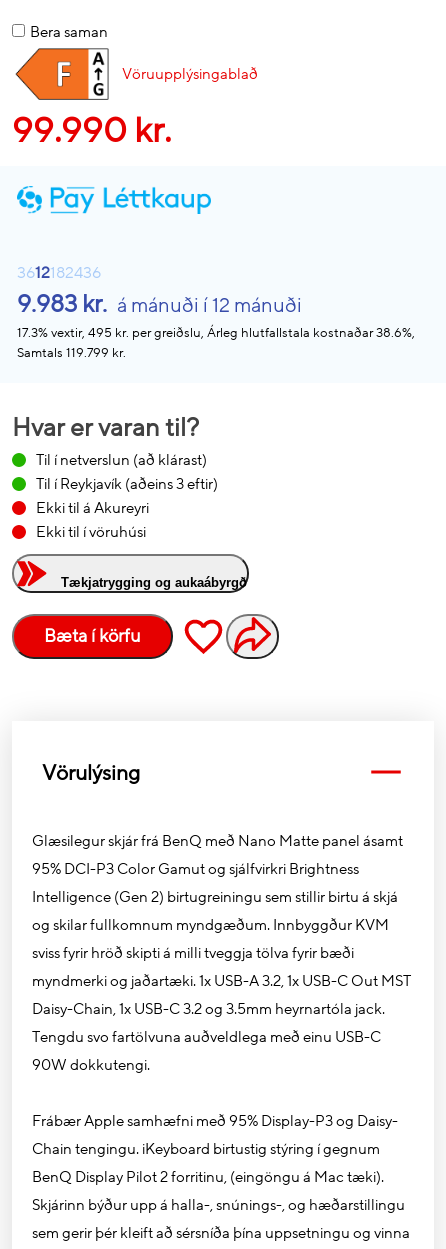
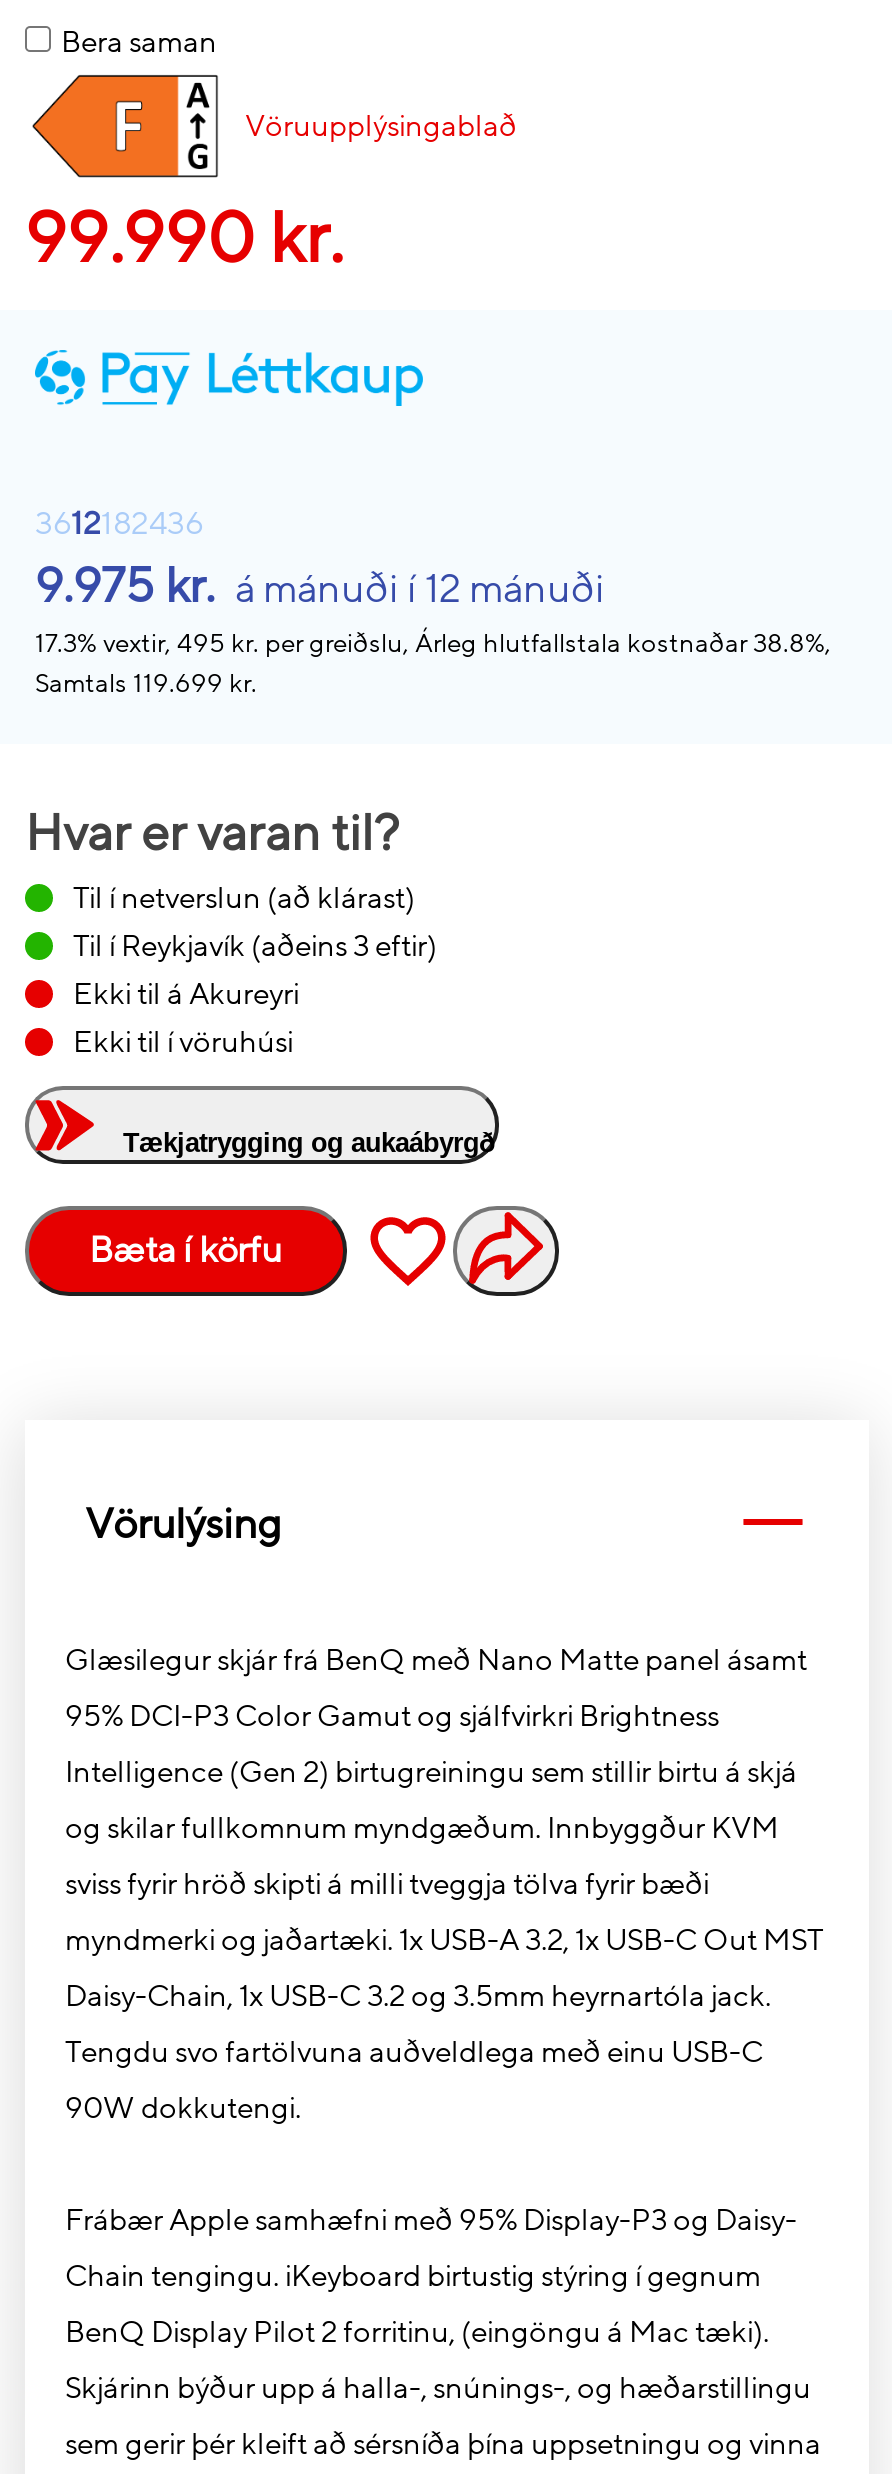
[17,289,302,320] 9.983 kr. á mánuði í 12 mánuði -> [35,556,605,618] 9.975 kr. á mánuði í 12 mánuði
[17,324,415,342] 17.3% vextir, 495 kr. per greiðslu, Árleg hlutfallstala kostnaðar 38.6%, -> [35,626,831,662] 17.3% vextir, 495 kr. per greiðslu, Árleg hlutfallstala kostnaðar 38.8%,
[17,344,126,362] Samtals 119.799 kr. -> [35,666,257,702] Samtals 119.699 kr.

